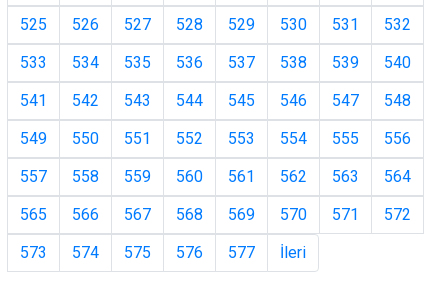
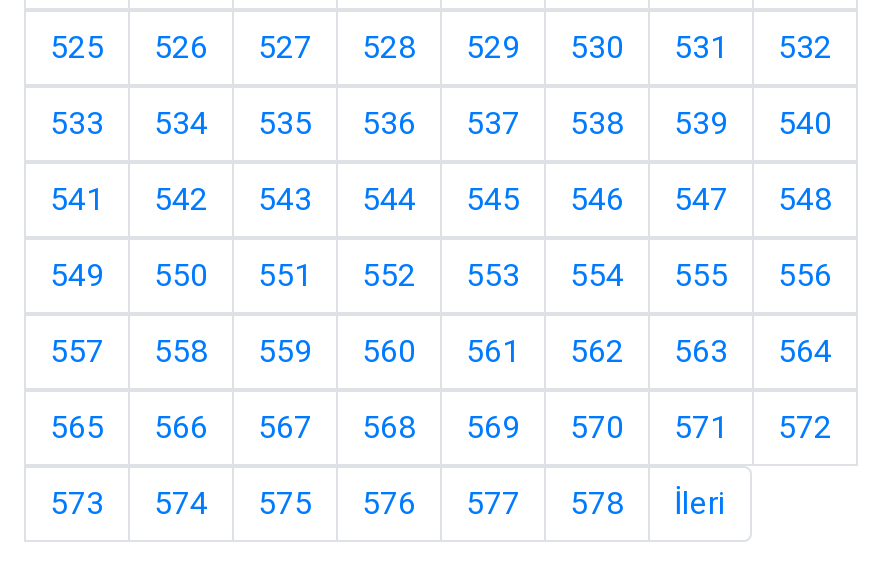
none -> [570,484,624,522] 578

